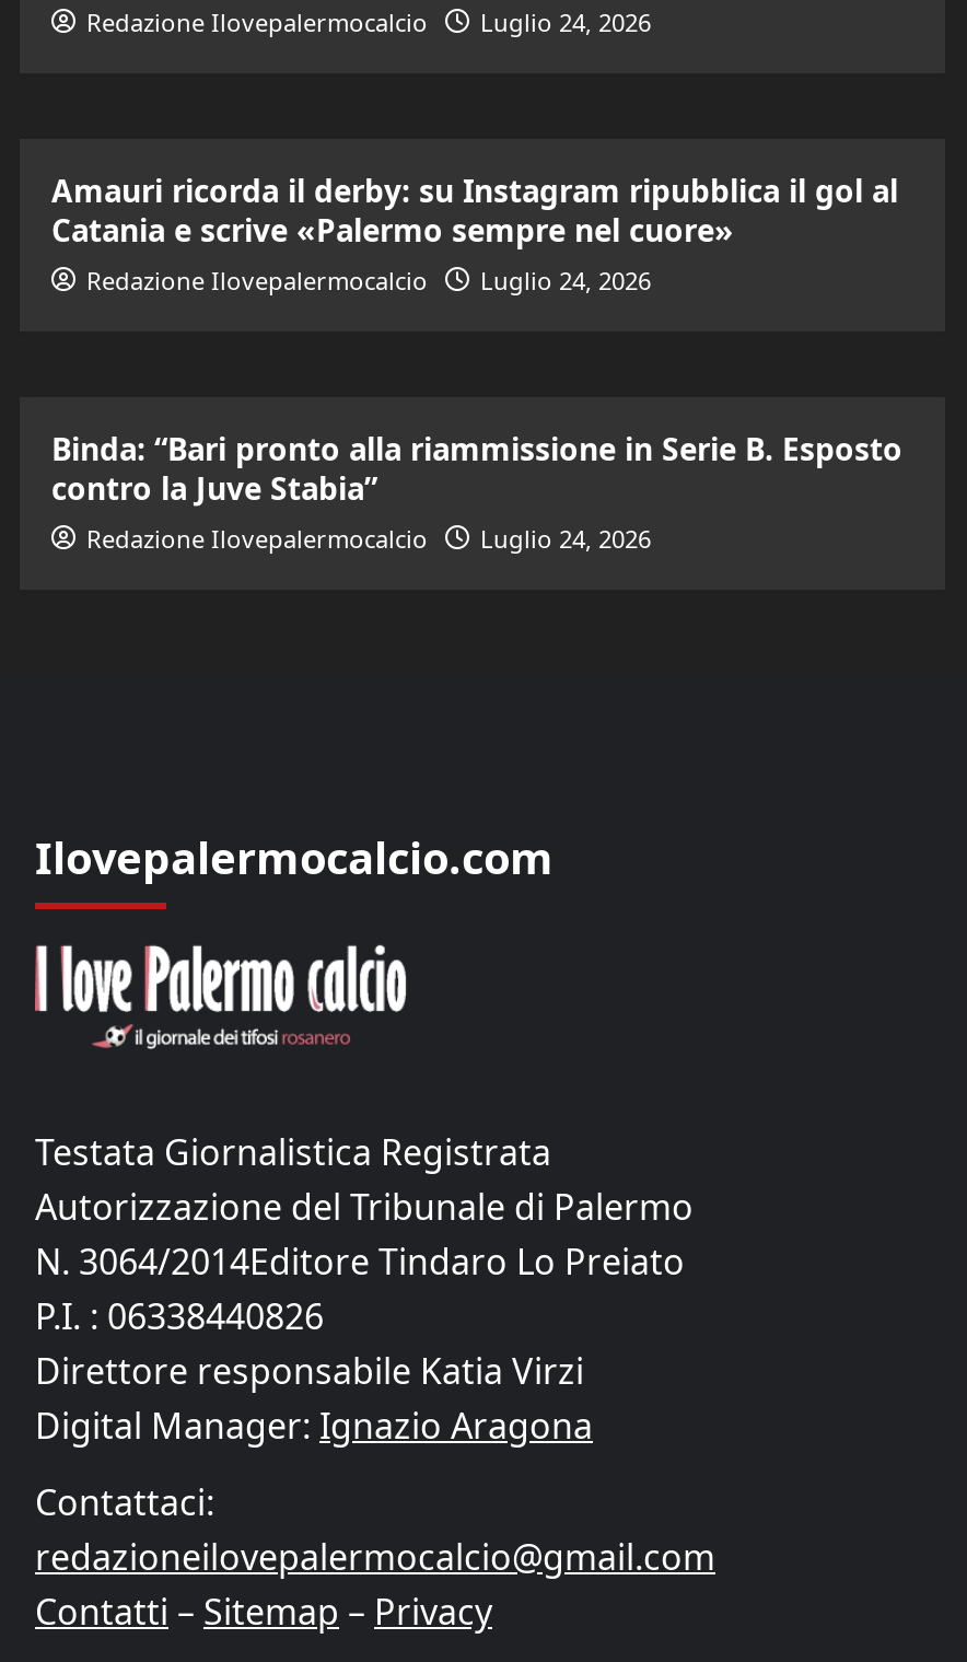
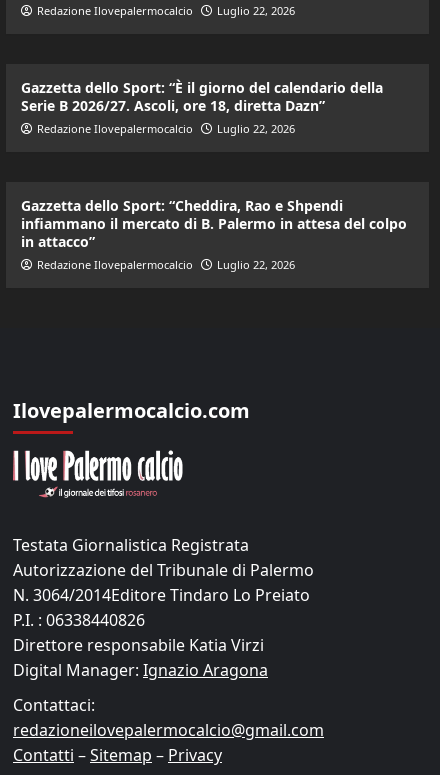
[86,7,651,40] Redazione Ilovepalermocalcio Luglio 24, 2026 -> [36,3,294,18] Redazione Ilovepalermocalcio Luglio 22, 2026
[51,171,898,252] Amauri ricorda il derby: su Instagram ripubblica il gol al | Catania e scrive «Palermo sempre nel cuore» -> [20,78,382,115] Gazzetta dello Sport: “È il giorno del calendario della | Serie B 2026/27. Ascoli, ore 18, diretta Dazn”
[86,265,651,298] Redazione Ilovepalermocalcio Luglio 24, 2026 -> [36,121,294,136] Redazione Ilovepalermocalcio Luglio 22, 2026
[51,429,902,510] Binda: “Bari pronto alla riammissione in Serie B. Esposto | contro la Juve Stabia” -> [20,196,406,251] Gazzetta dello Sport: “Cheddira, Rao e Shpendi | infiammano il mercato di B. Palermo in attesa del colpo | in attacco”
[86,523,651,556] Redazione Ilovepalermocalcio Luglio 24, 2026 -> [36,257,294,272] Redazione Ilovepalermocalcio Luglio 22, 2026

